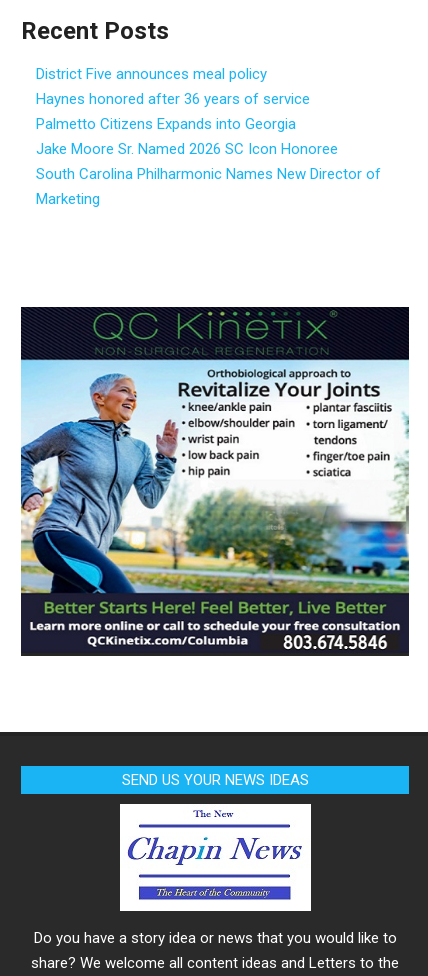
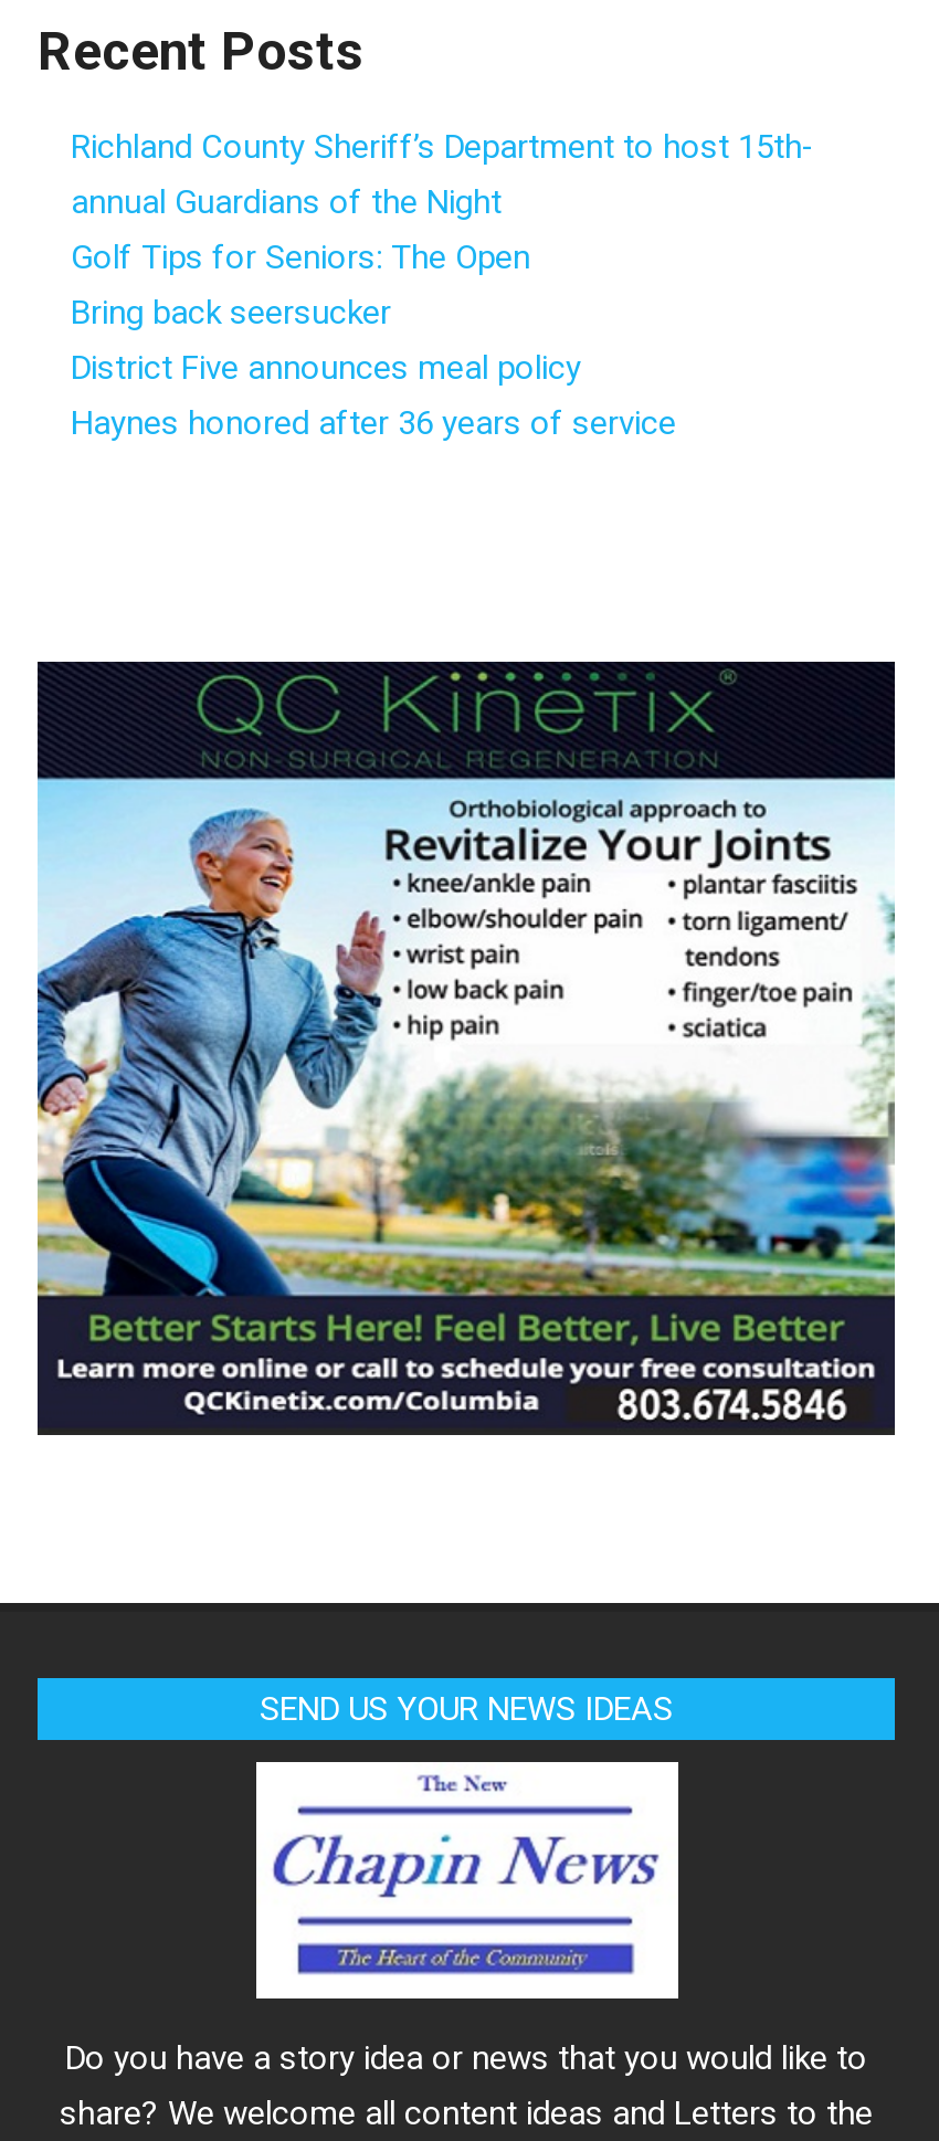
none -> [71,127,815,333] Richland County Sheriff’s Department to host 15th- | annual Guardians of the Night | Golf Tips for Seniors: The Open | Bring back seersucker
moved [36,65,310,108] -> [71,348,676,443]: District Five announces meal policy | Haynes honored after 36 years of service
[36,115,381,208] Palmetto Citizens Expands into Georgia | Jake Moore Sr. Named 2026 SC Icon Honoree | South Carolina Philharmonic Names New Director of | Marketing -> none

